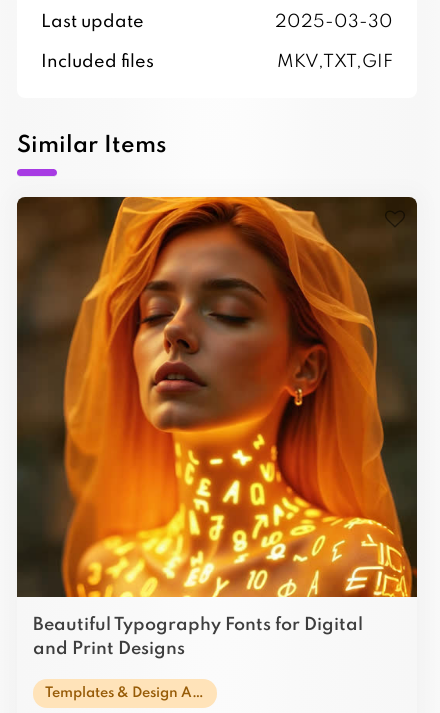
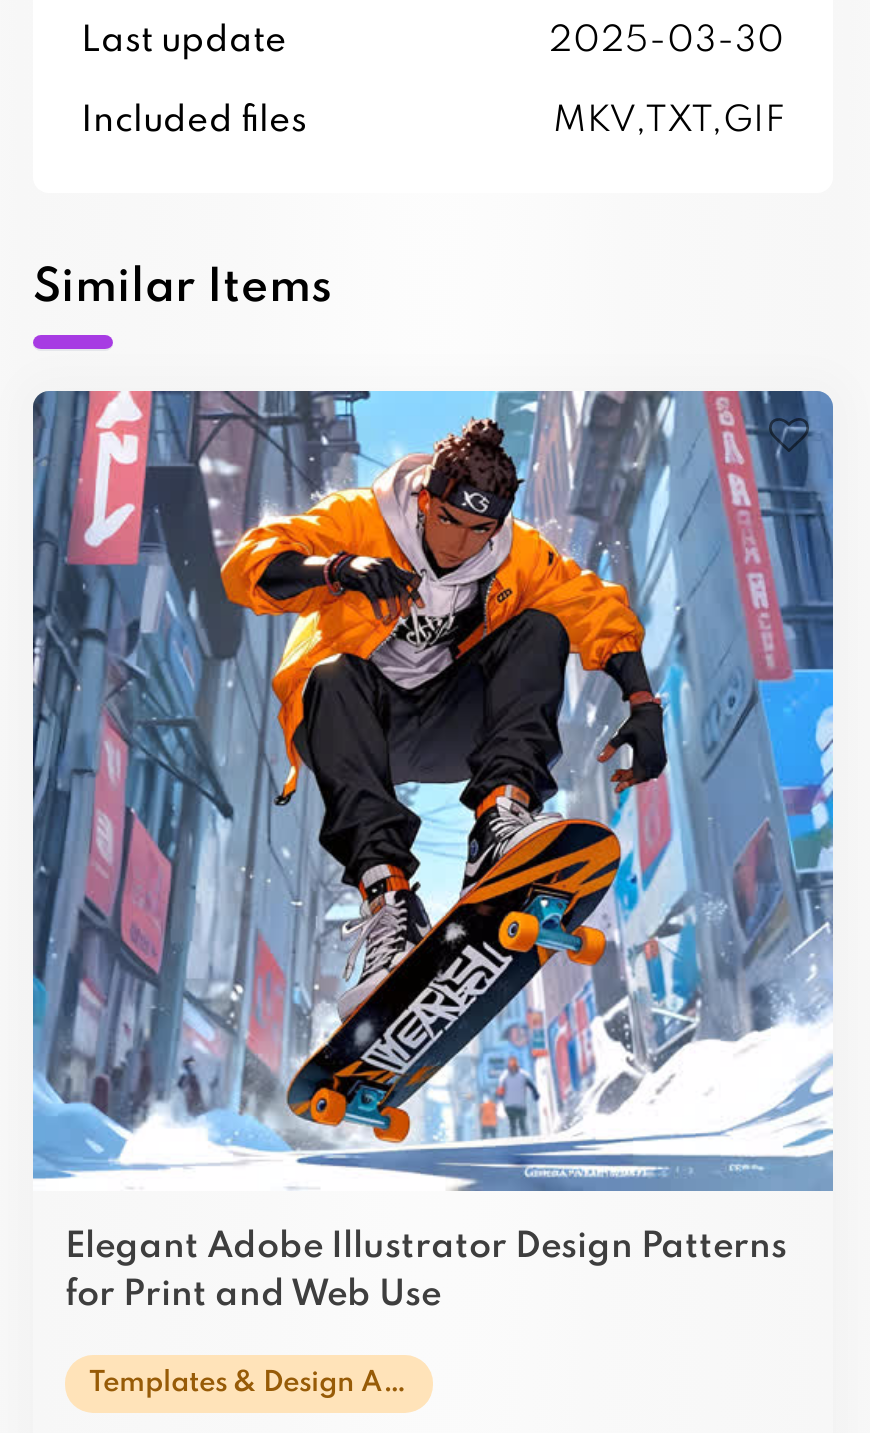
[16,196,418,658] [image] | Beautiful Typography Fonts for Digital | and Print Designs -> [31,389,835,1313] [image] | Elegant Adobe Illustrator Design Patterns | for Print and Web Use

